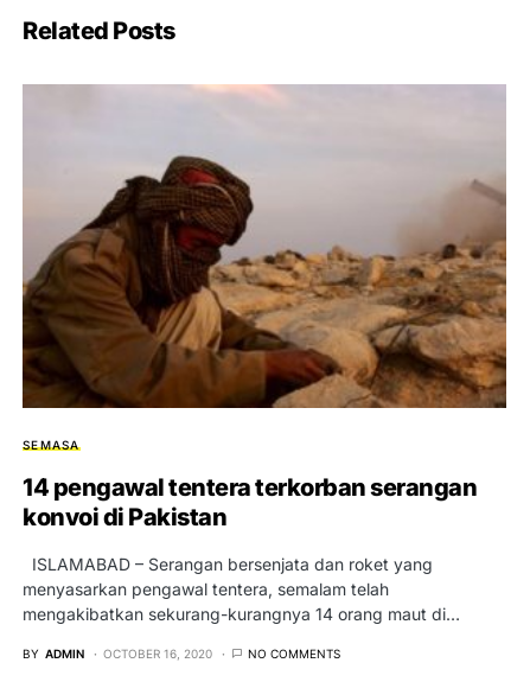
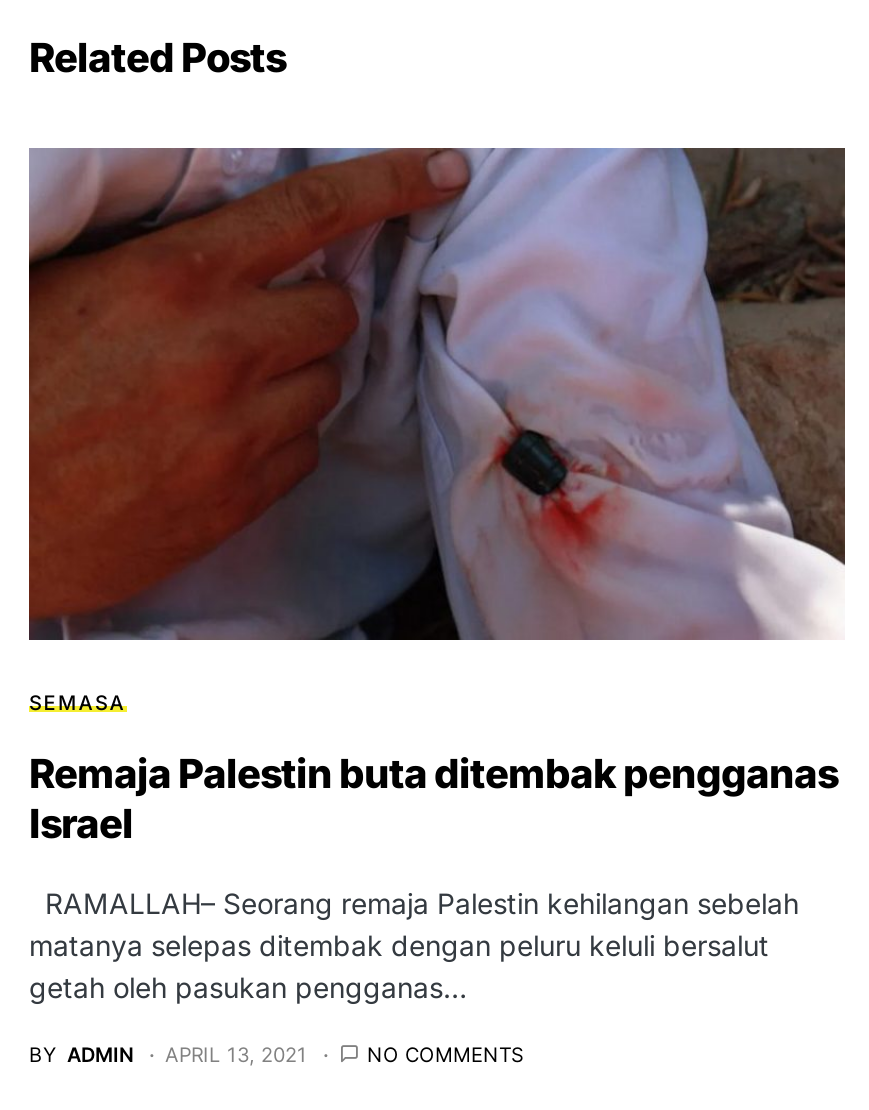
[23,84,507,409] [image] -> [29,146,845,642] [image]
[23,473,477,531] 14 pengawal tentera terkorban serangan | konvoi di Pakistan -> [29,749,838,847] Remaja Palestin buta ditembak pengganas | Israel
[23,554,460,624] ISLAMABAD – Serangan bersenjata dan roket yang | menyasarkan pengawal tentera, semalam telah | mengakibatkan sekurang-kurangnya 14 orang maut di… -> [29,885,799,1003] RAMALLAH– Seorang remaja Palestin kehilangan sebelah | matanya selepas ditembak dengan peluru keluli bersalut | getah oleh pasukan pengganas…
[23,646,212,661] BY ADMIN OCTOBER 16, 2020 -> [29,1041,307,1065] BY ADMIN APRIL 13, 2021

